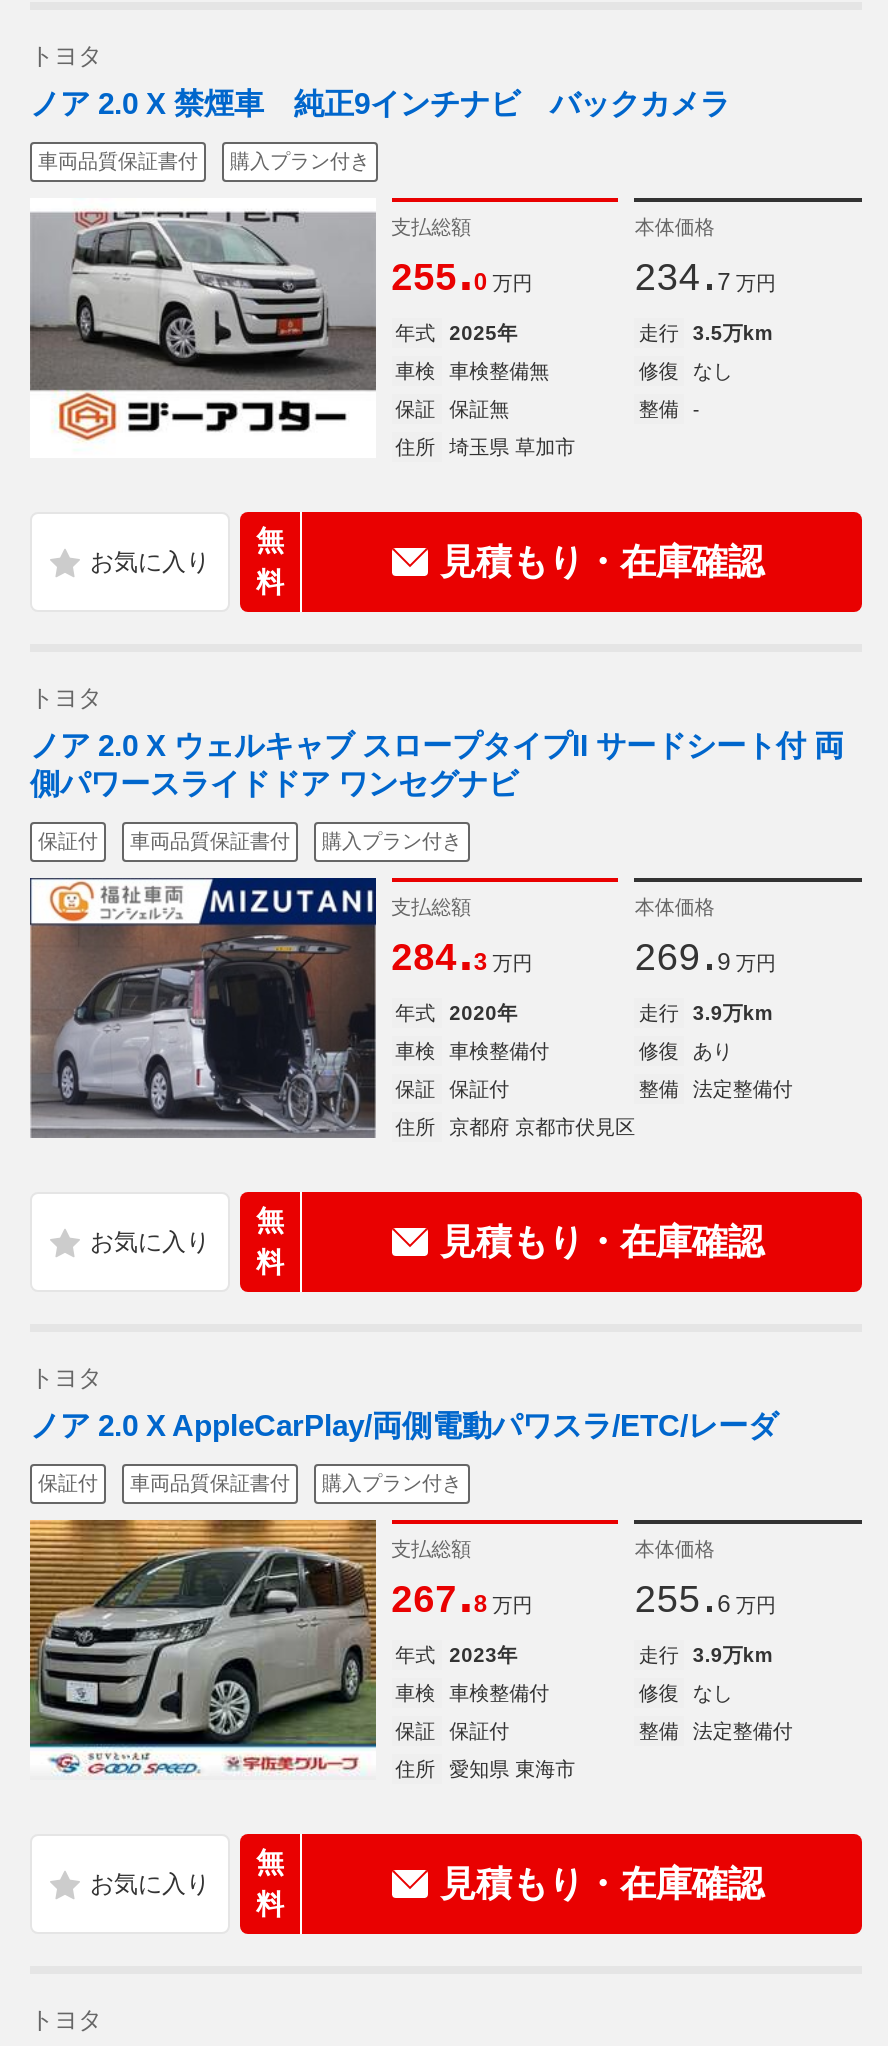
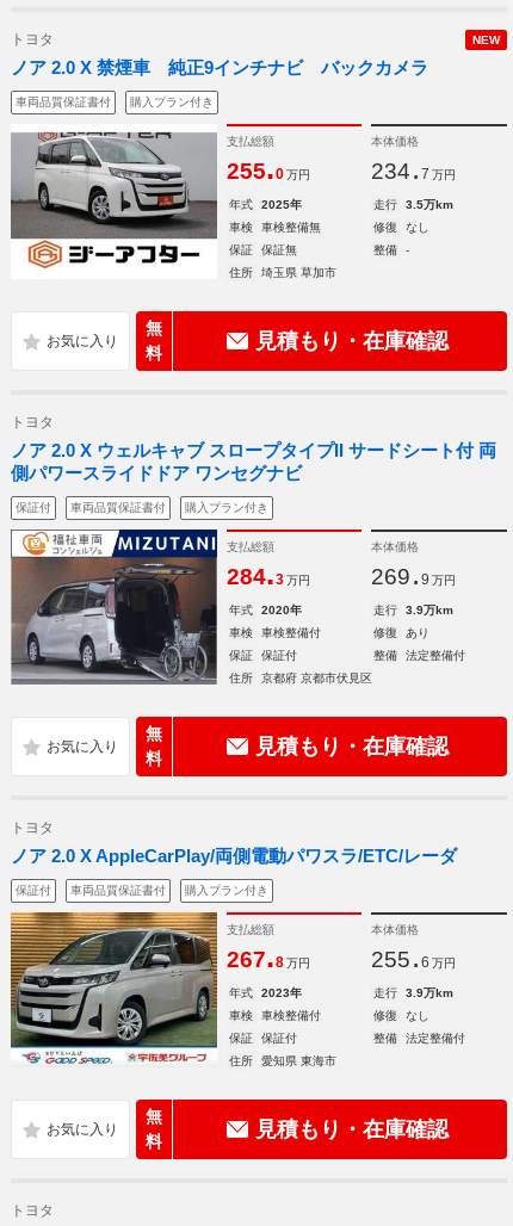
none -> [472,34,500,47] NEW

